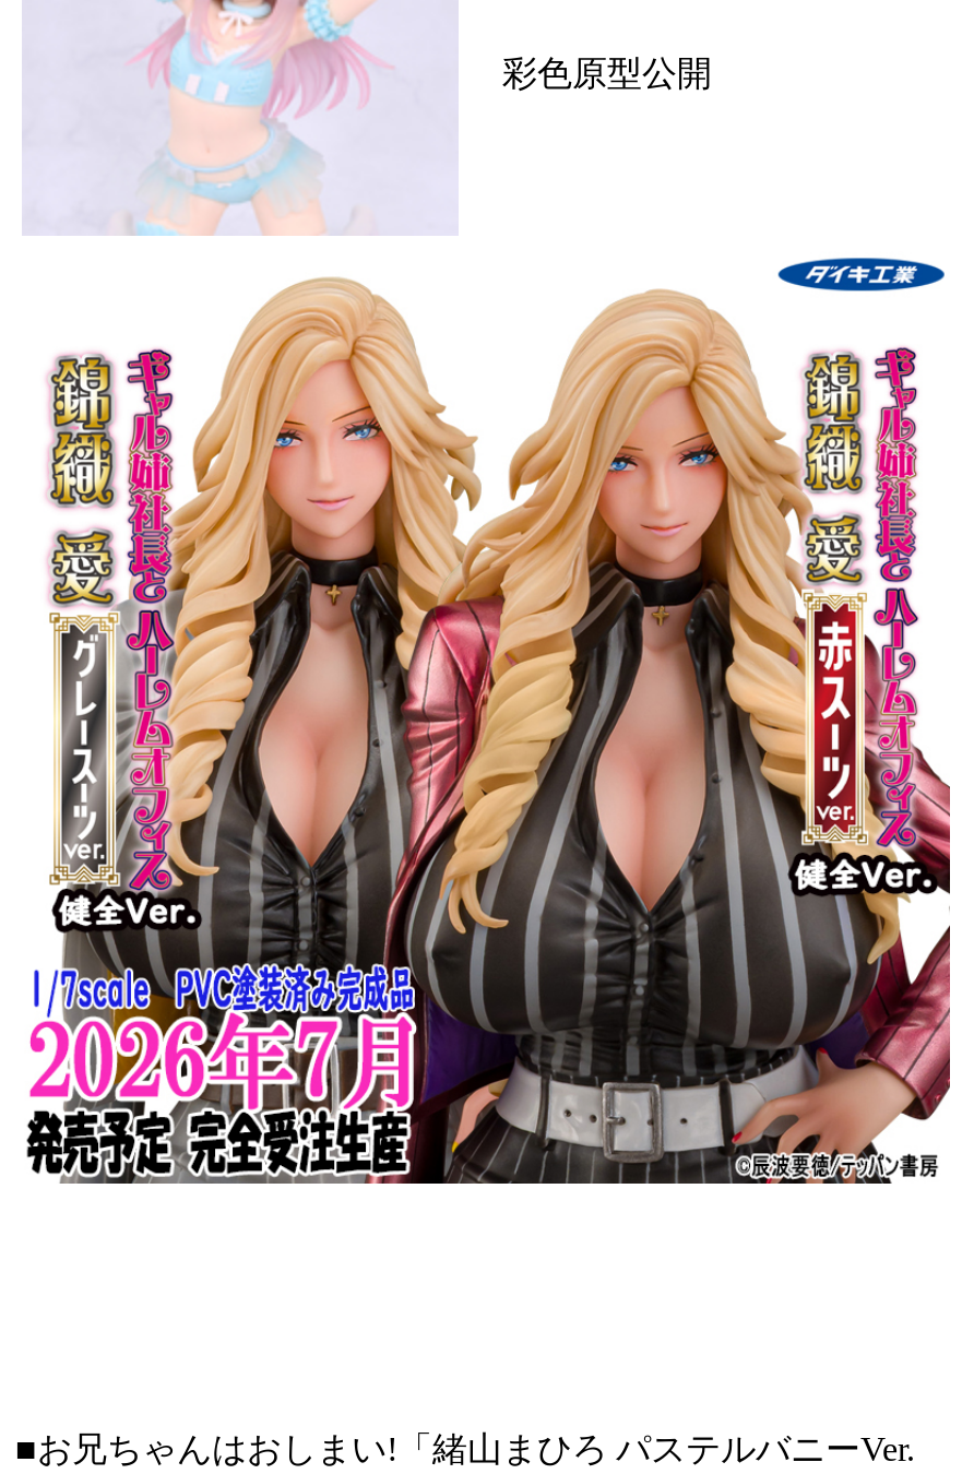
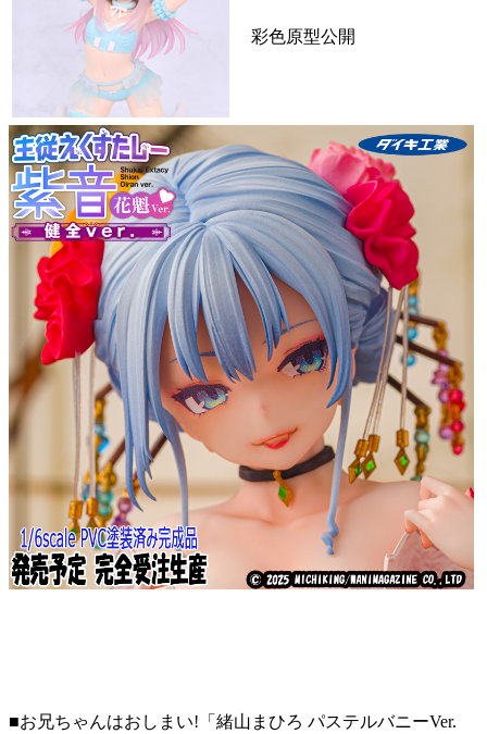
[15,251,952,1186] [image] -> [8,124,475,590] [image]

